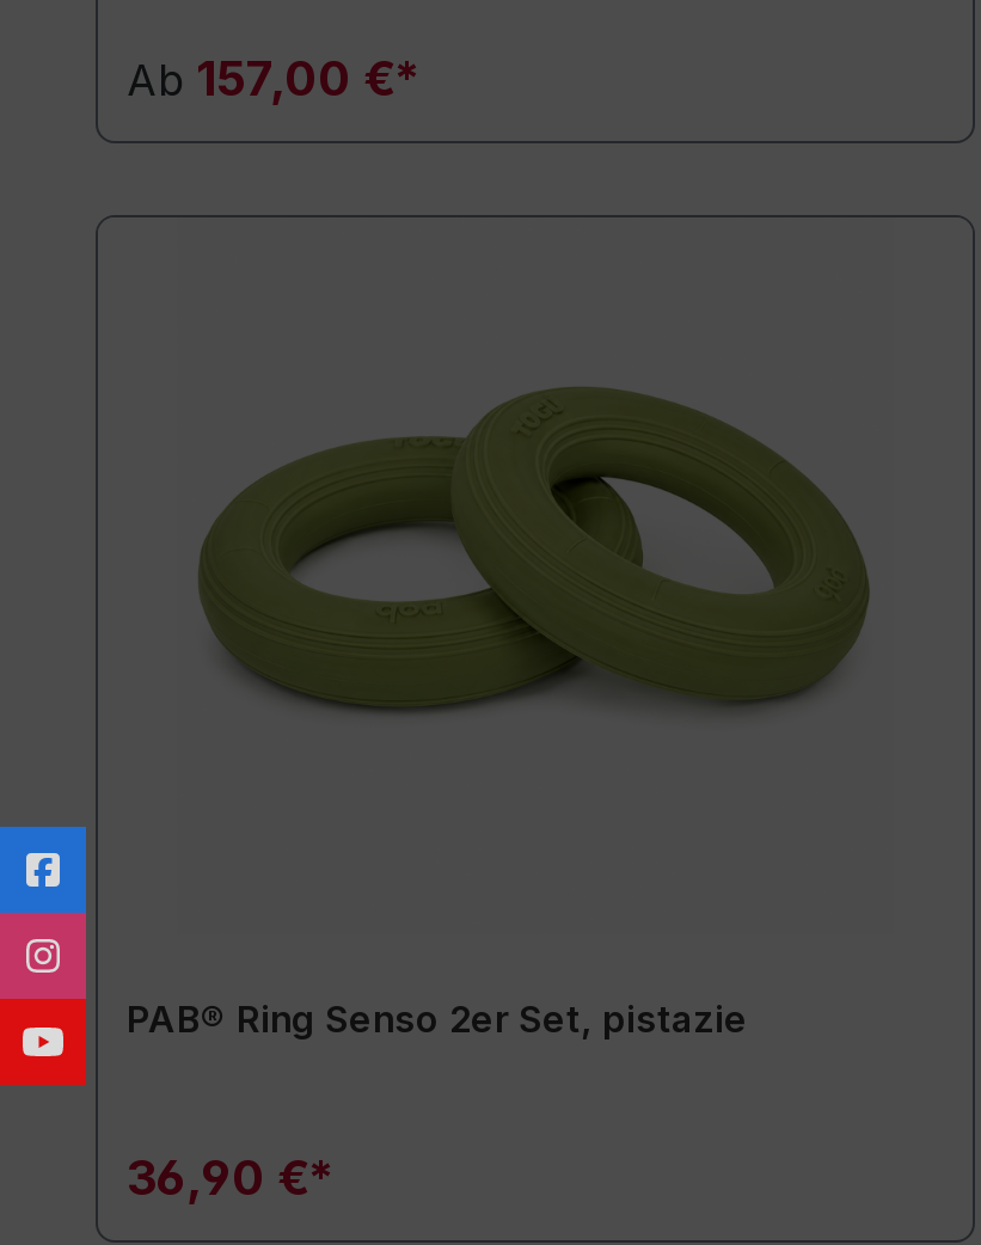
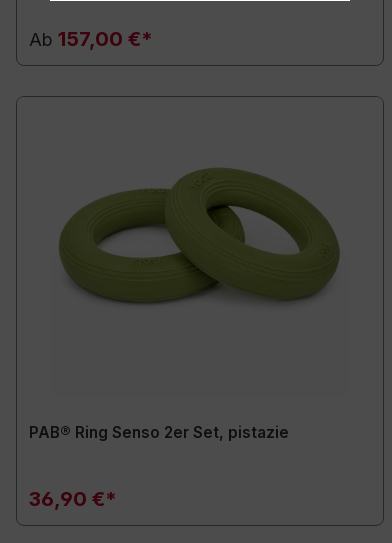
[7,824,88,1087] [image] -> none

